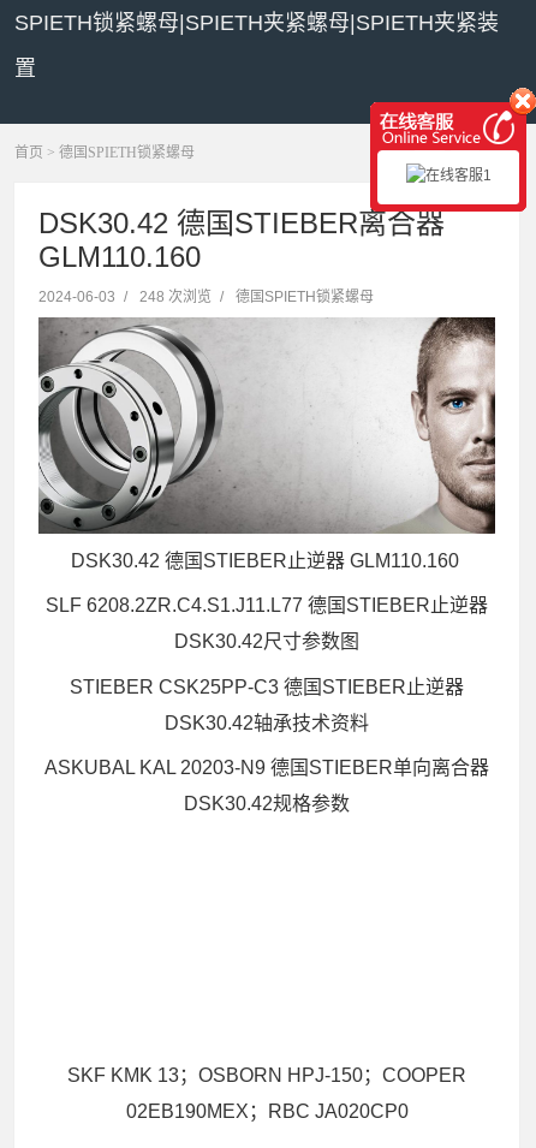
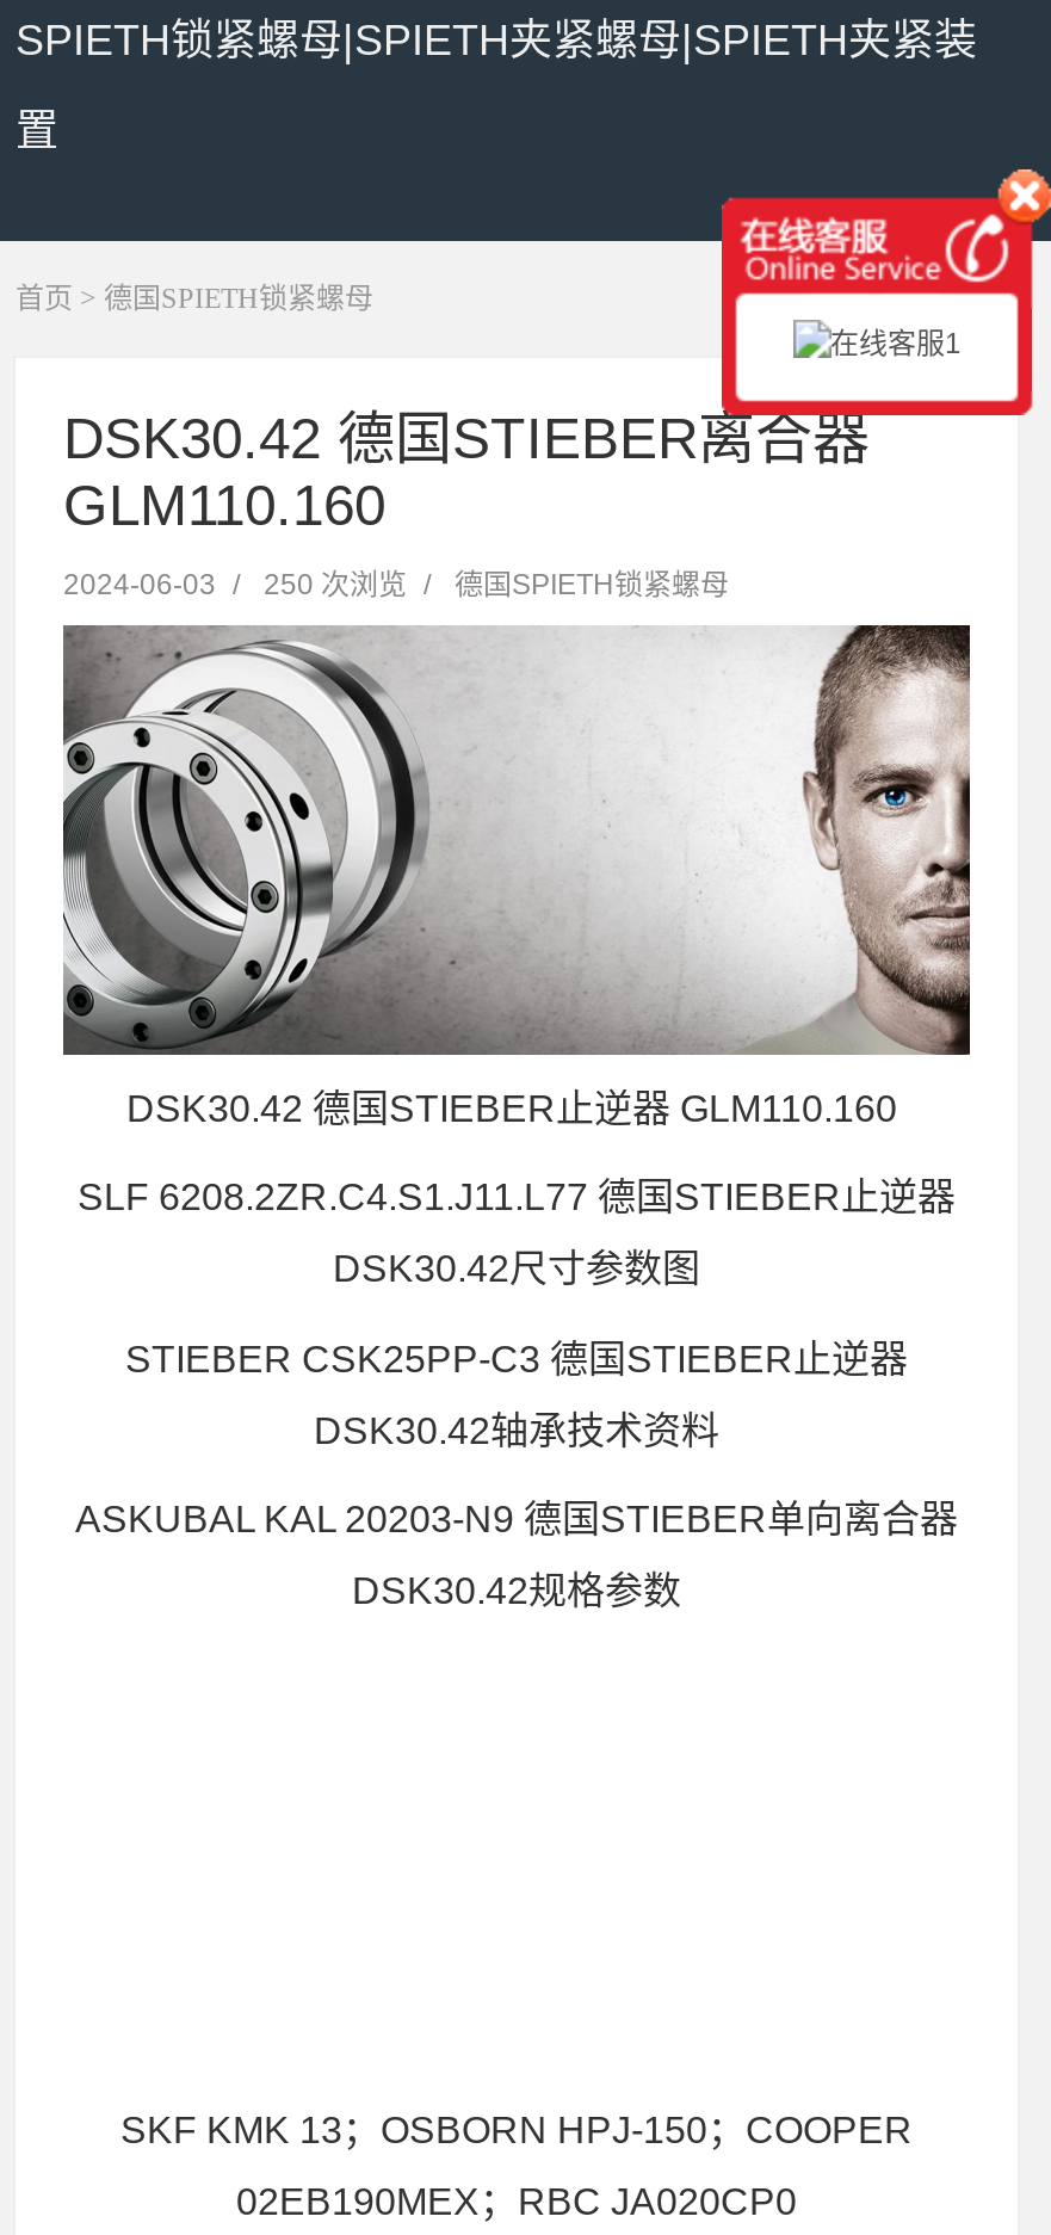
[38,289,374,305] 2024-06-03 / 248 次浏览 / 德国SPIETH锁紧螺母 -> [63,568,729,601] 2024-06-03 / 250 次浏览 / 德国SPIETH锁紧螺母

